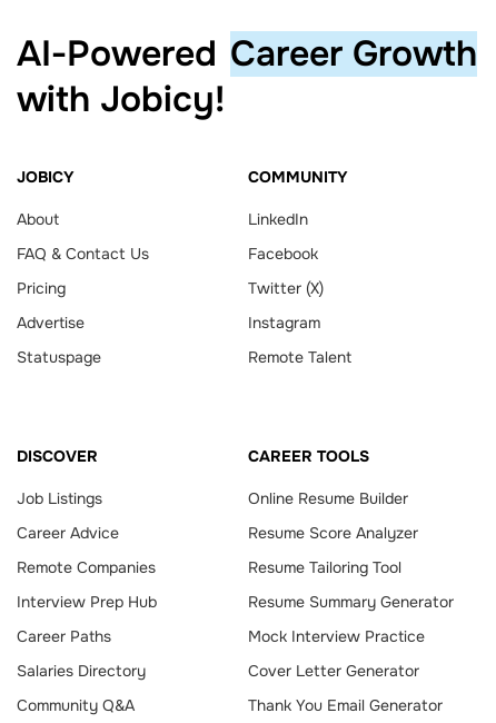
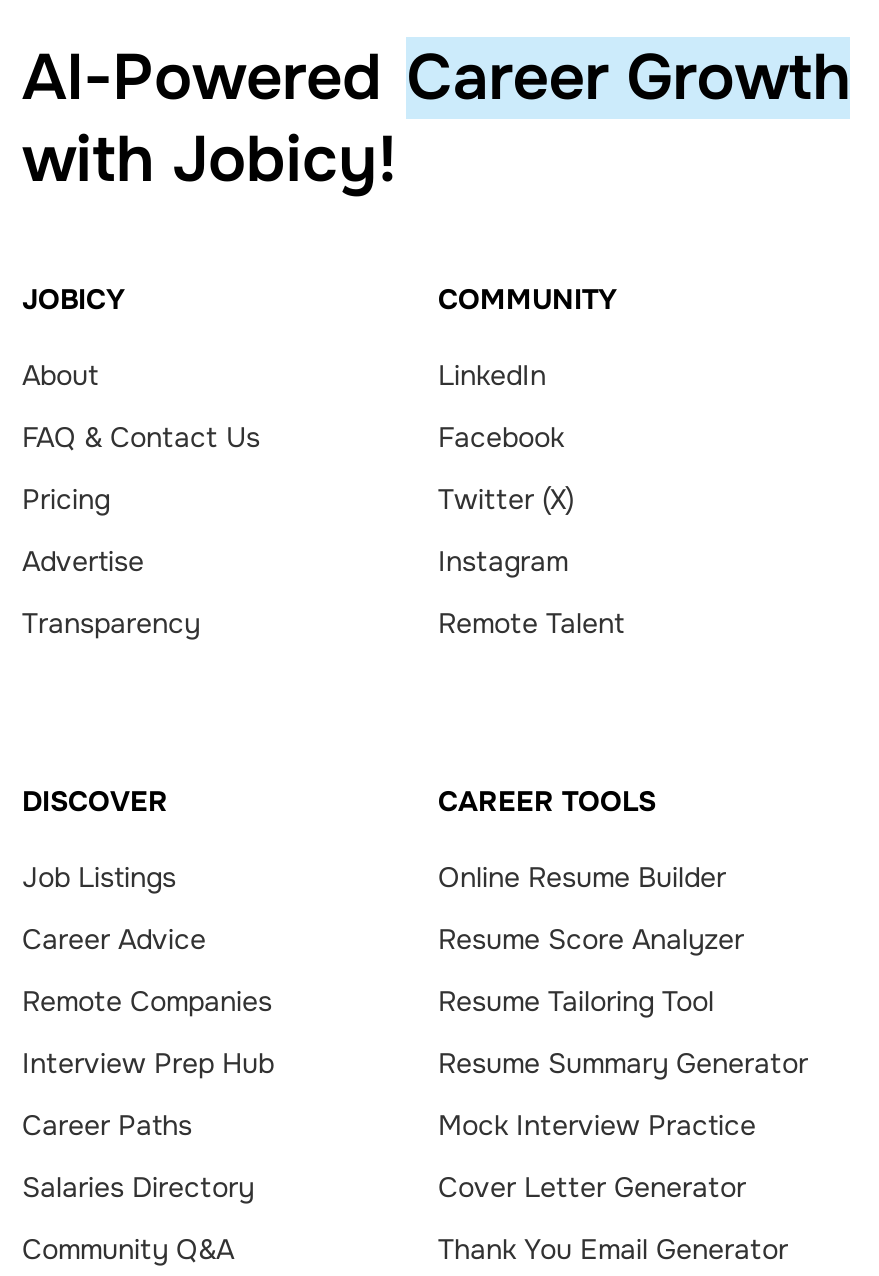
[17,347,101,367] Statuspage -> [22,605,200,641] Transparency

